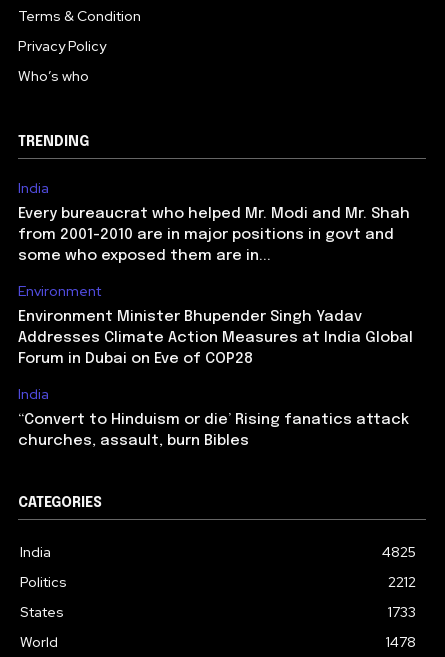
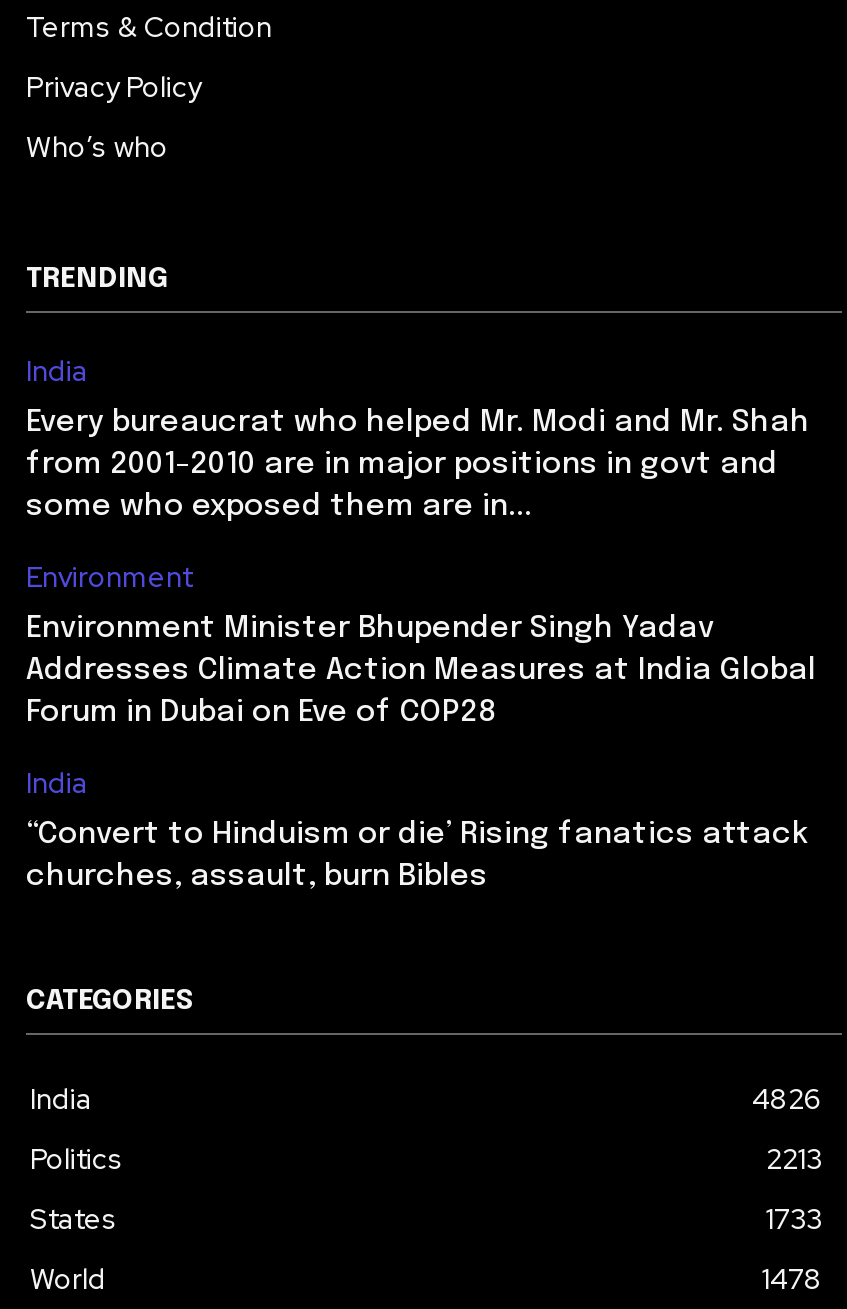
[382,543,416,561] 4825 -> [752,1081,822,1117] 4826
[388,573,416,591] 2212 -> [766,1141,822,1177] 2213

